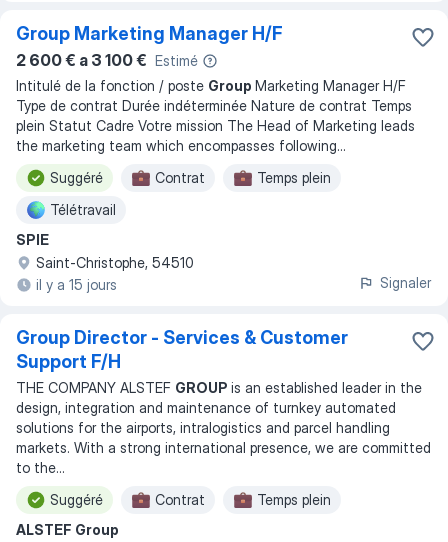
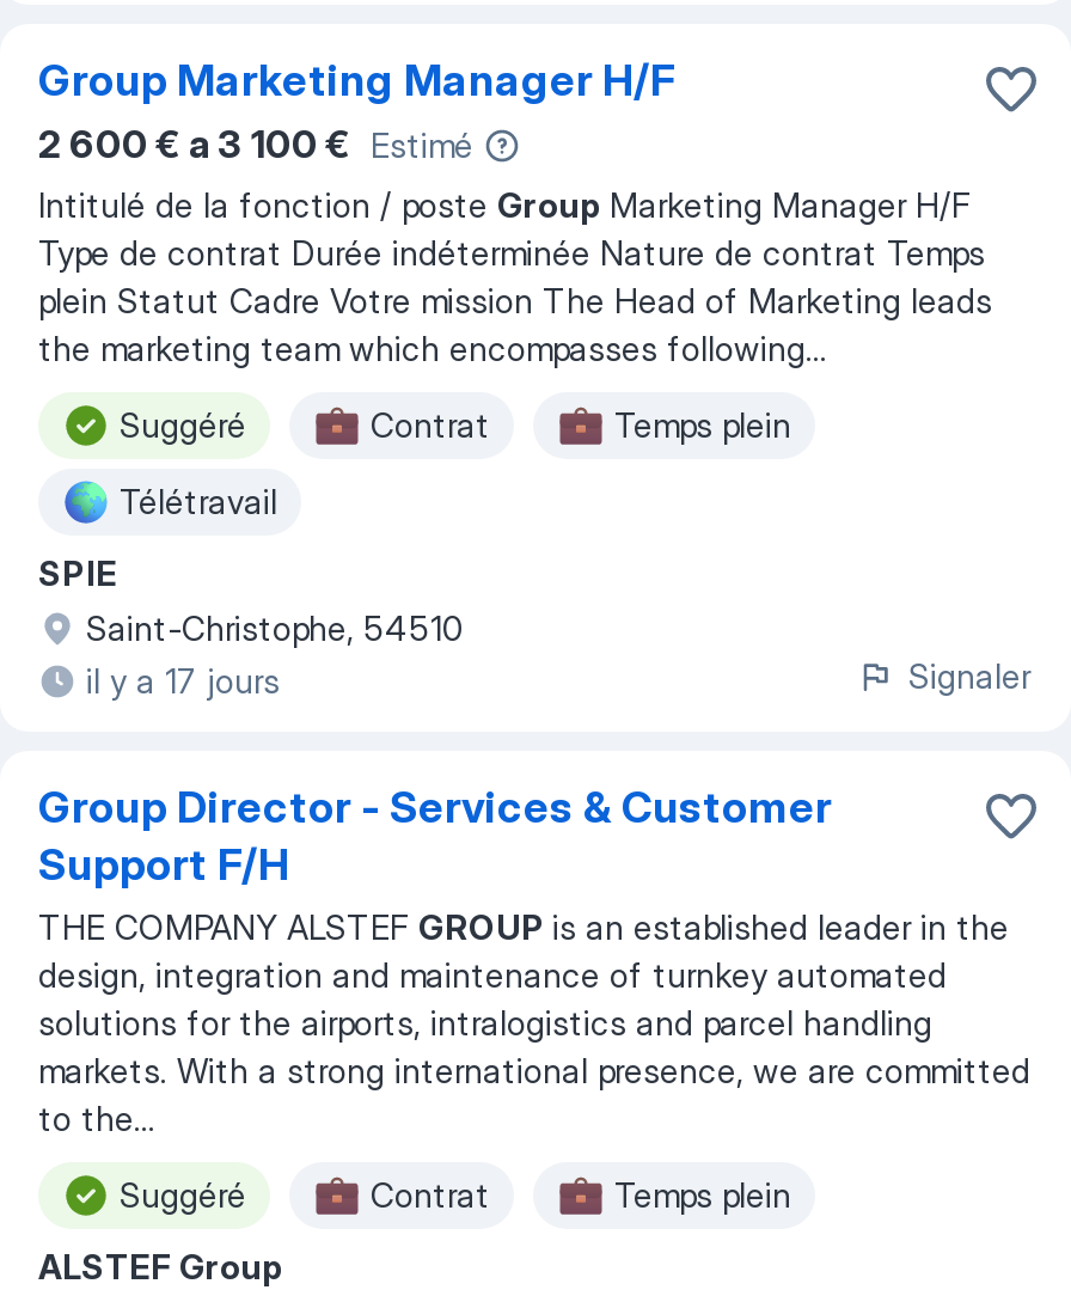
[36,276,117,293] il y a 15 jours -> [86,660,280,701] il y a 17 jours

